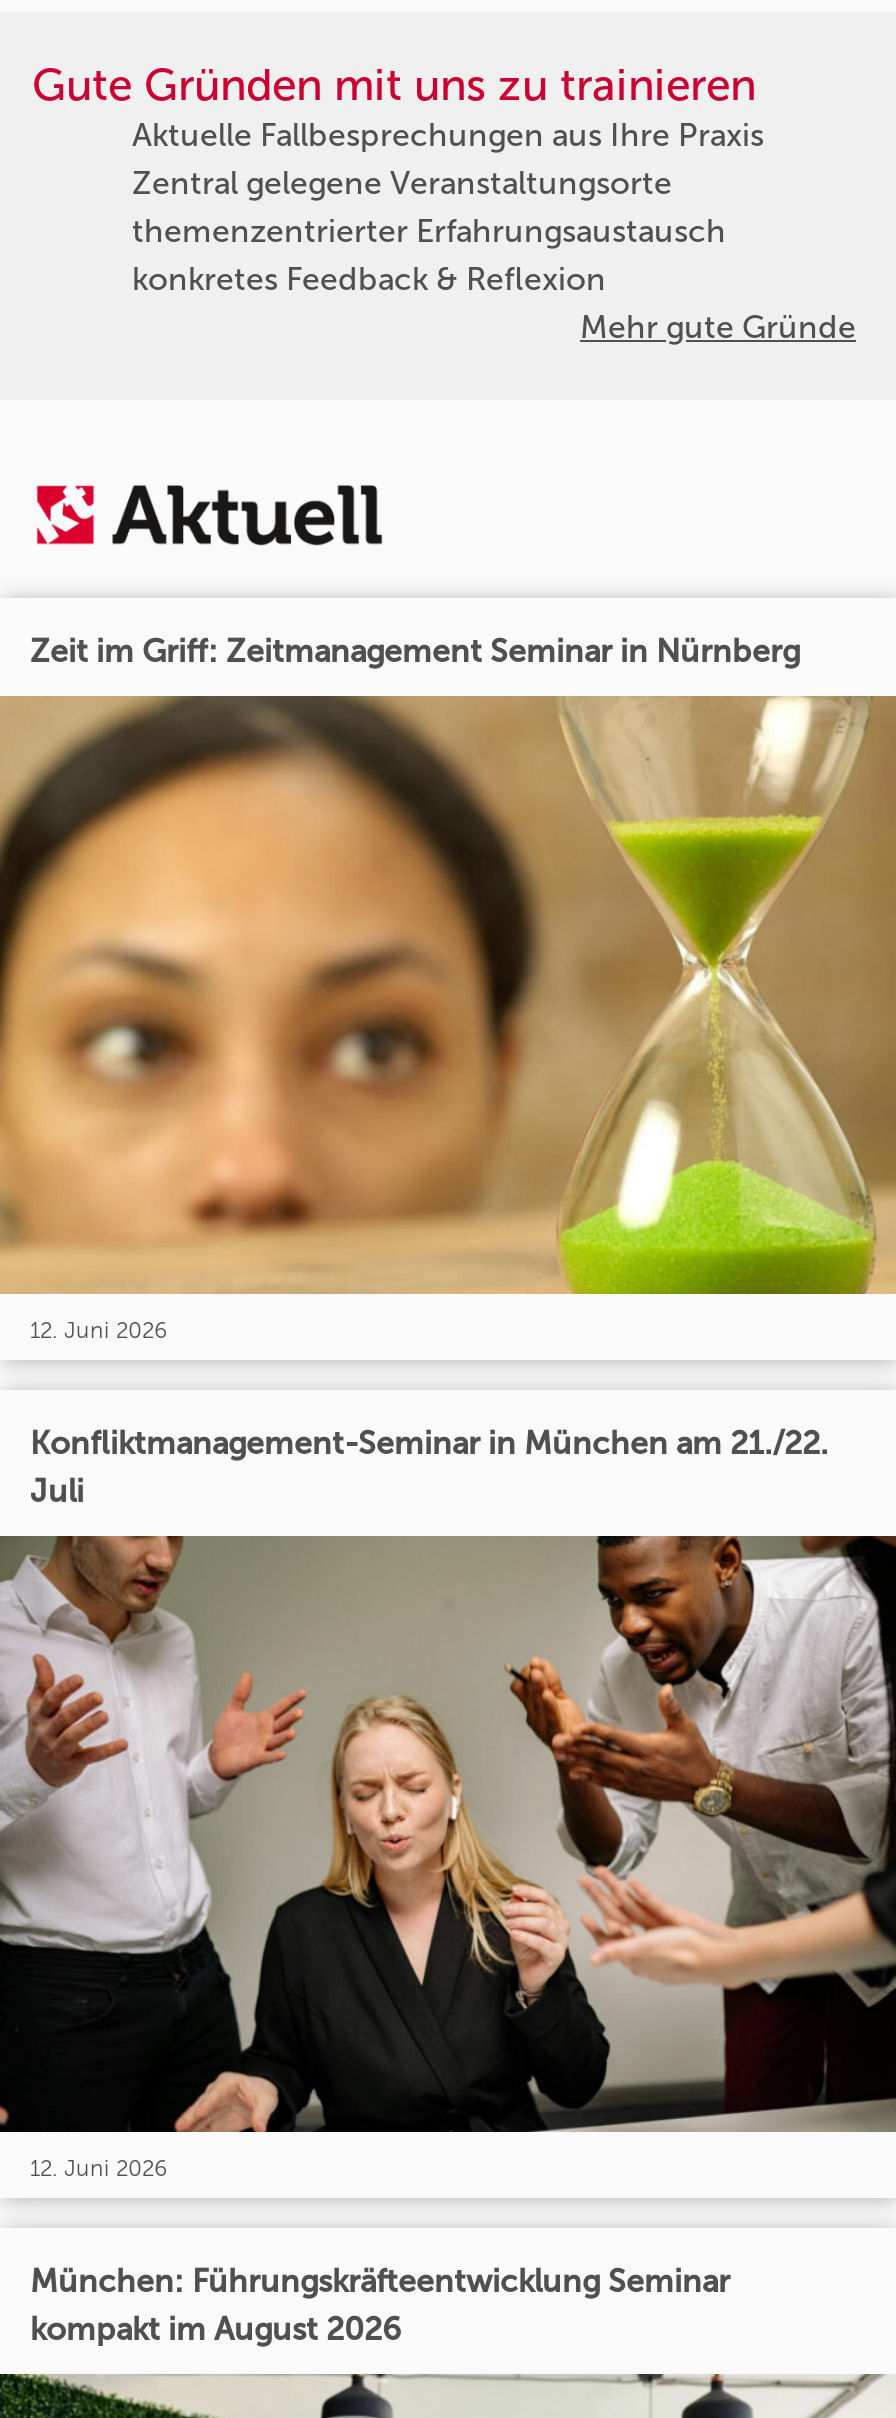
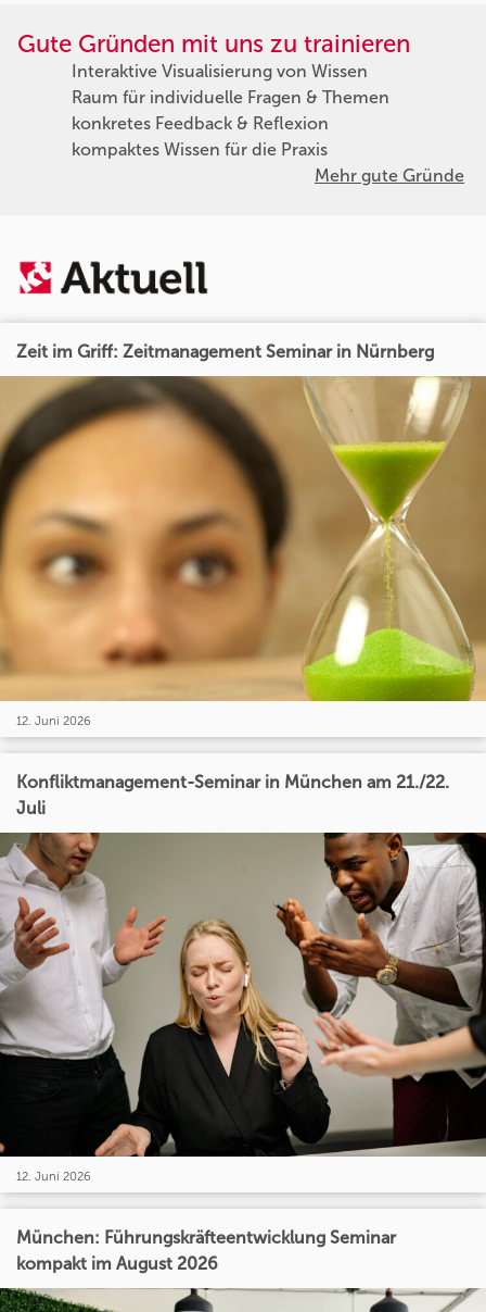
[132,116,764,250] Aktuelle Fallbesprechungen aus Ihre Praxis | Zentral gelegene Veranstaltungsorte | themenzentrierter Erfahrungsaustausch -> [72,61,389,108] Interaktive Visualisierung von Wissen | Raum für individuelle Fragen & Themen
moved [132,260,606,298] -> [72,113,329,134]: konkretes Feedback & Reflexion
none -> [72,139,328,160] kompaktes Wissen für die Praxis

